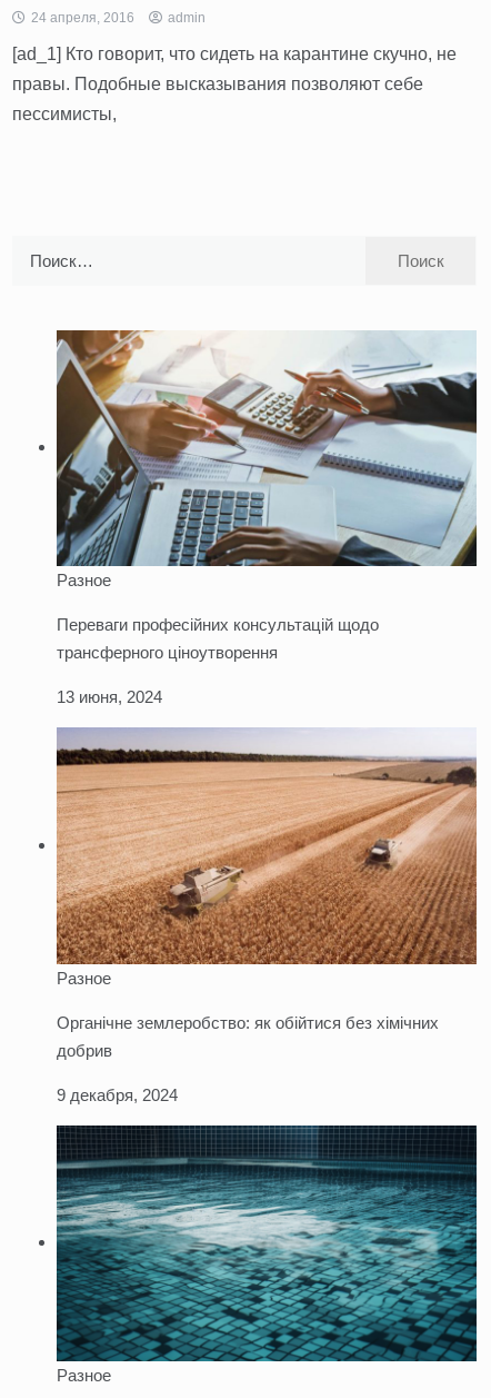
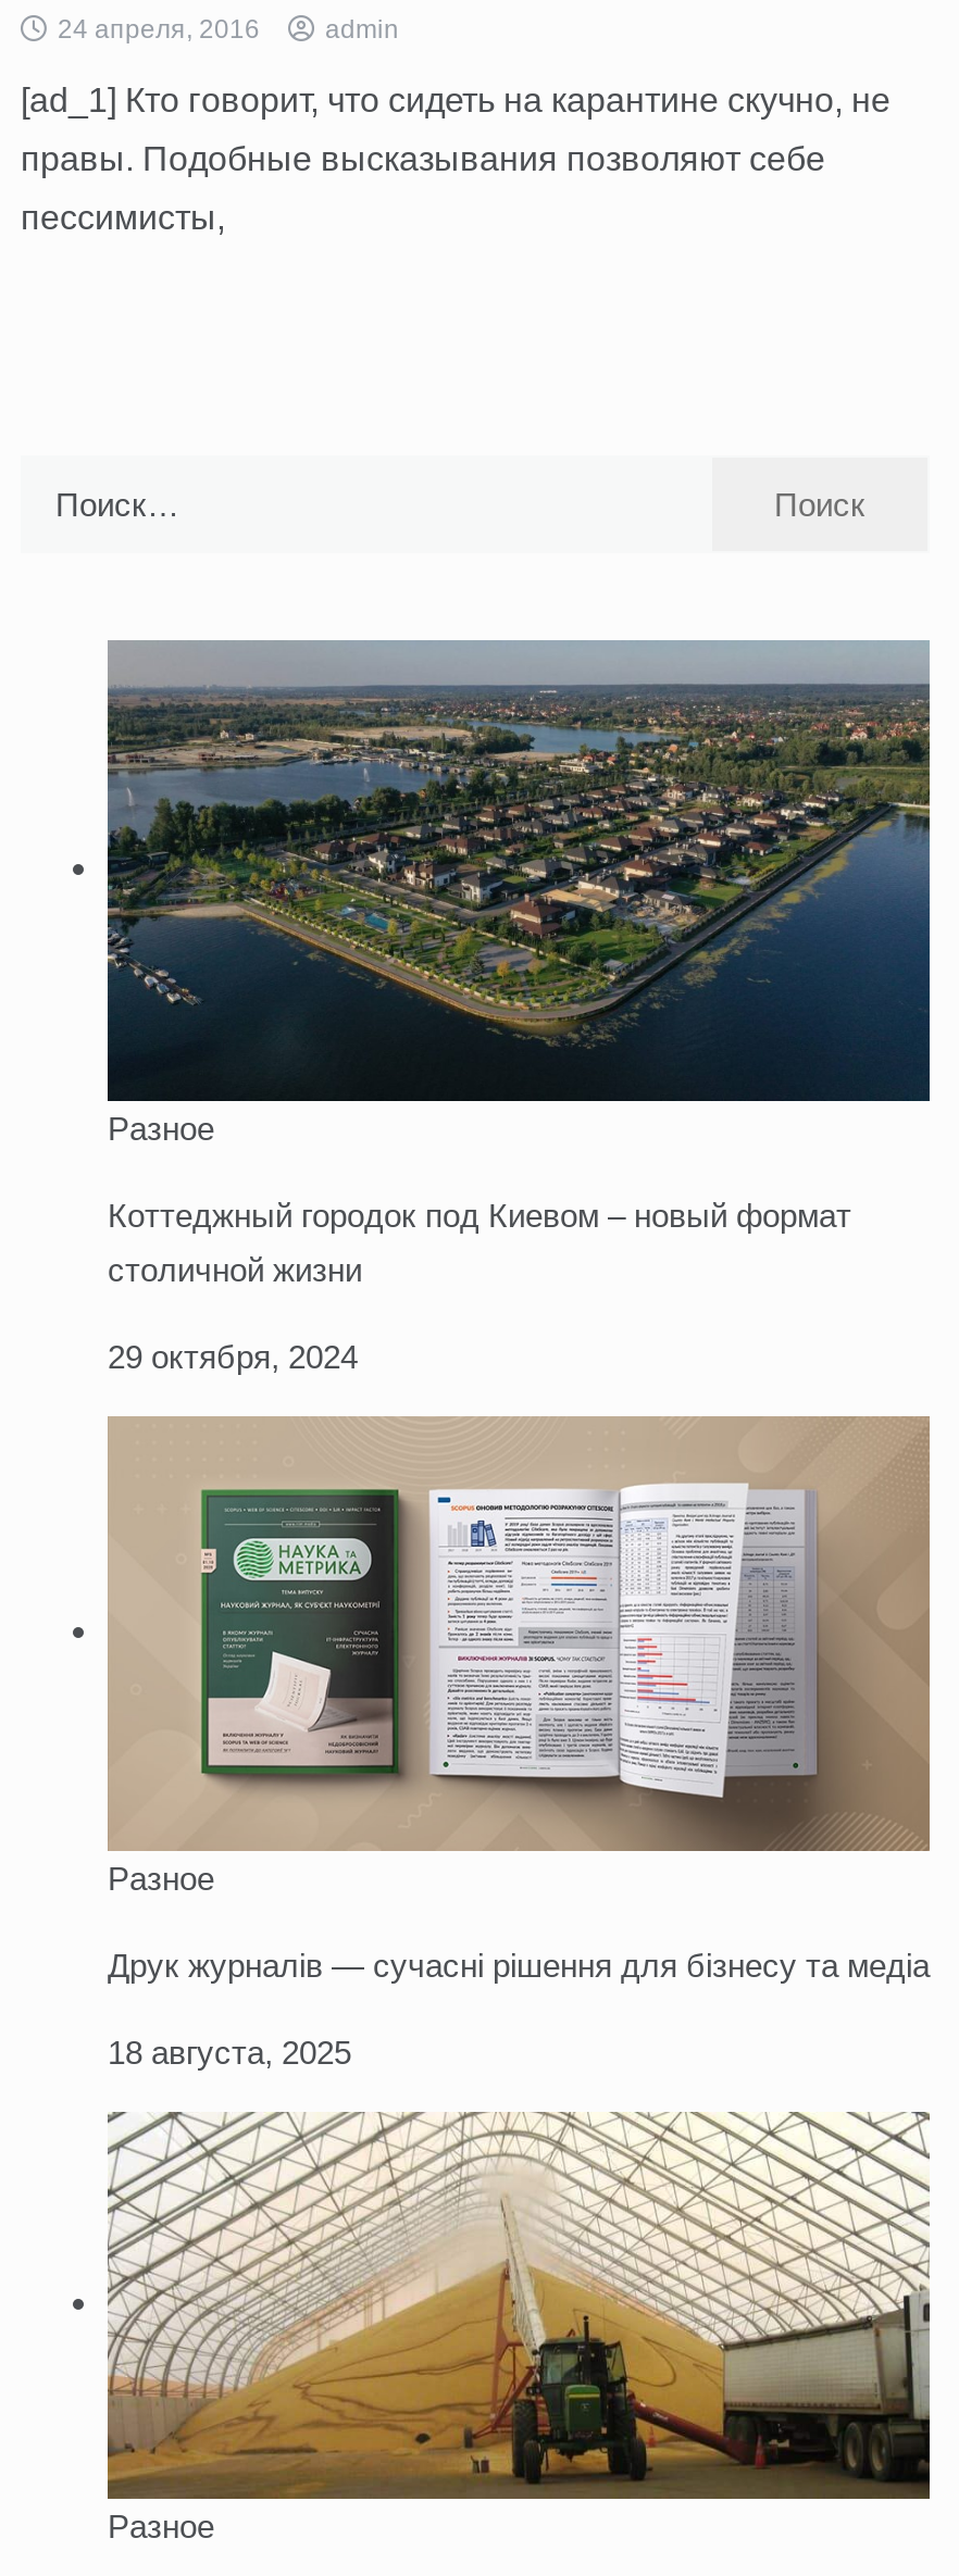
[56,329,478,567] [image] -> [105,638,932,1103] [image]
[57,616,379,634] Переваги професійних консультацій щодо -> [108,1198,851,1235] Коттеджный городок под Киевом – новый формат
[57,643,278,662] трансферного ціноутворення -> [108,1252,362,1289] столичной жизни
[57,688,162,707] 13 июня, 2024 -> [108,1339,358,1376] 29 октября, 2024
[57,727,477,965] [image] -> [110,1414,932,1853] [image]
[57,1013,439,1104] Органічне землеробство: як обійтися без хімічних | добрив | 9 декабря, 2024 -> [108,1948,930,2072] Друк журналів — сучасні рішення для бізнесу та медіа | 18 августа, 2025
[56,1124,478,1362] [image] -> [105,2110,932,2501] [image]

